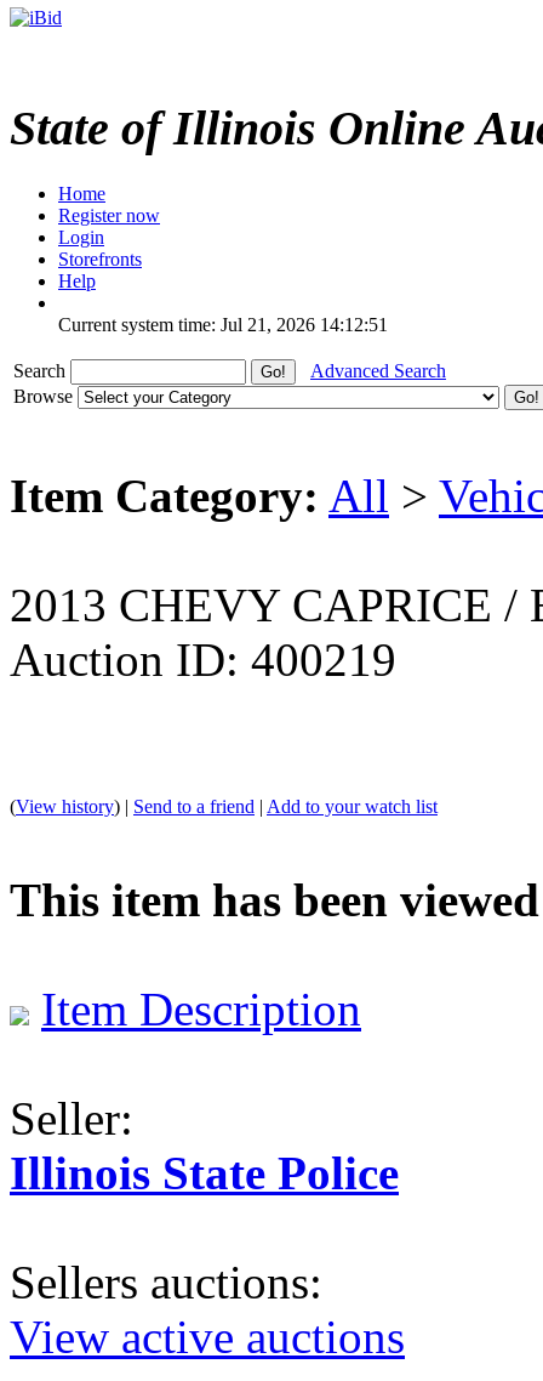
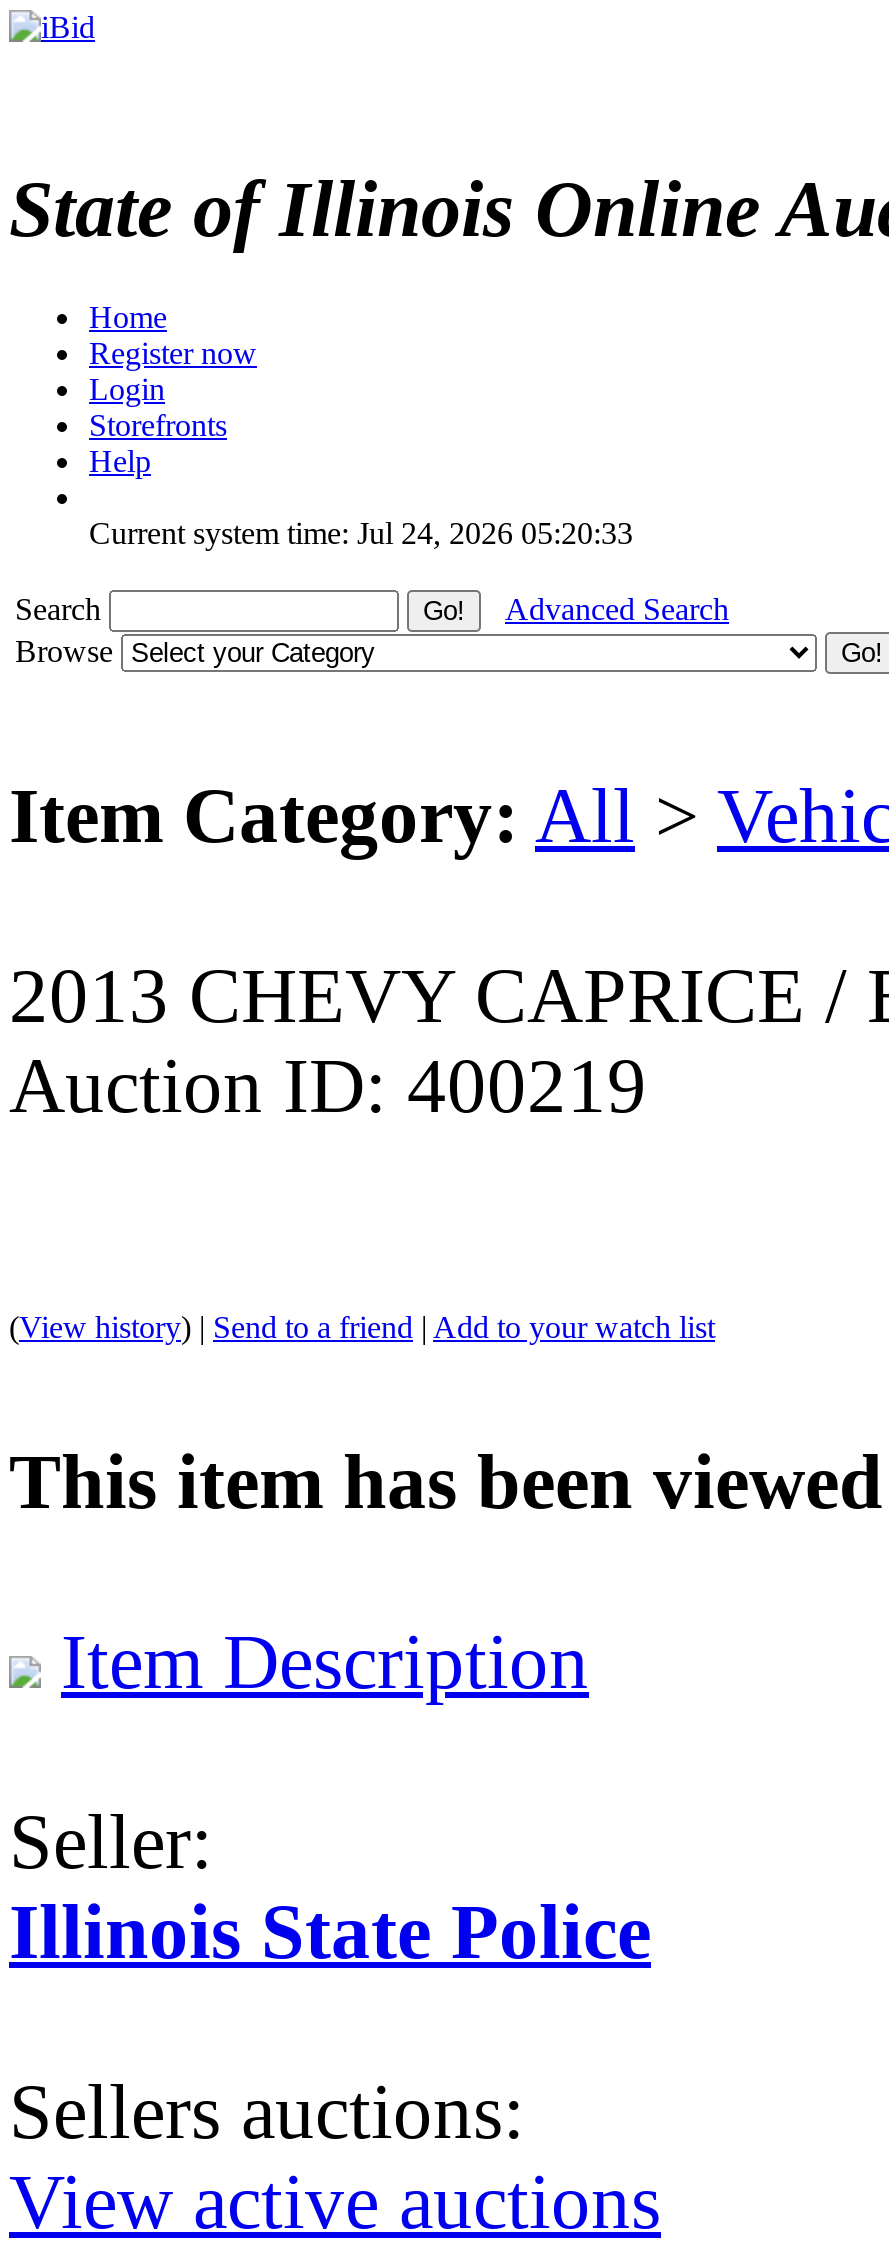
[58,314,388,335] Current system time: Jul 21, 2026 14:12:51 -> [89,516,633,550] Current system time: Jul 24, 2026 05:20:33

